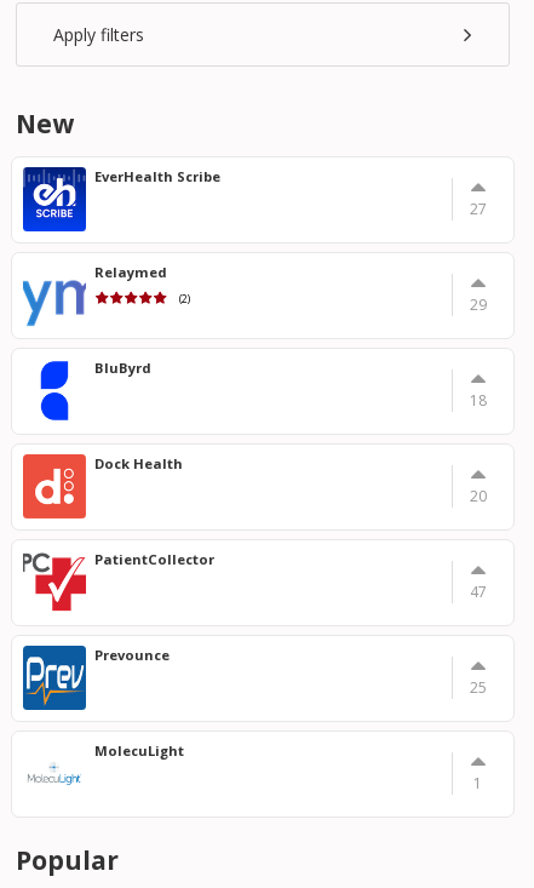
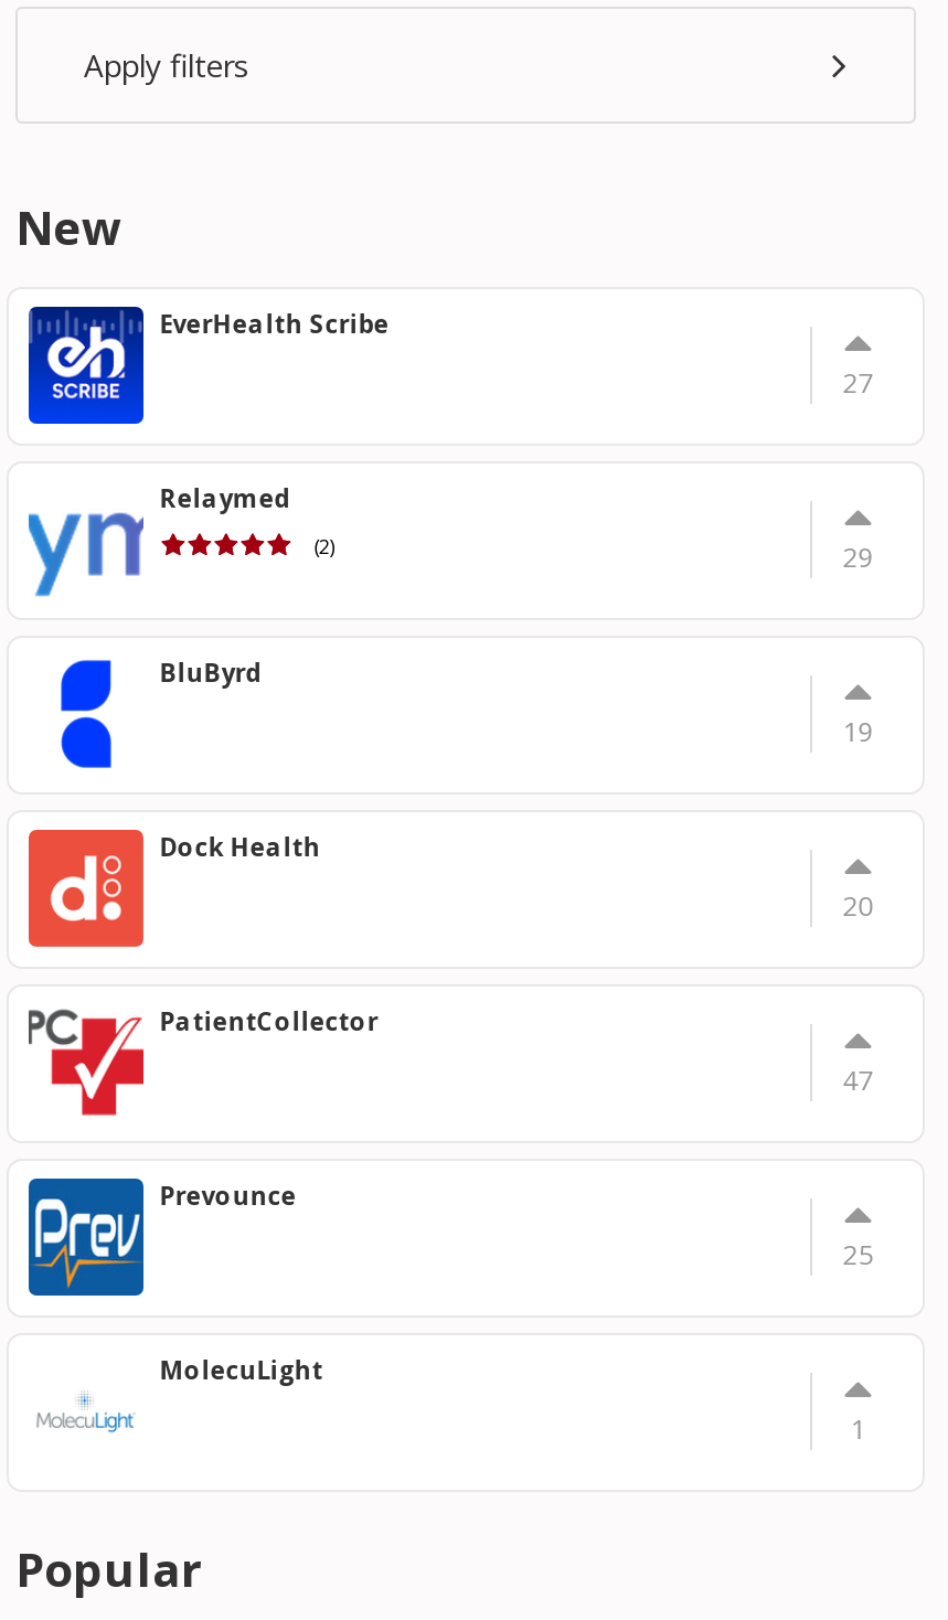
[470,390,487,411] 18 -> [843,714,874,751] 19

